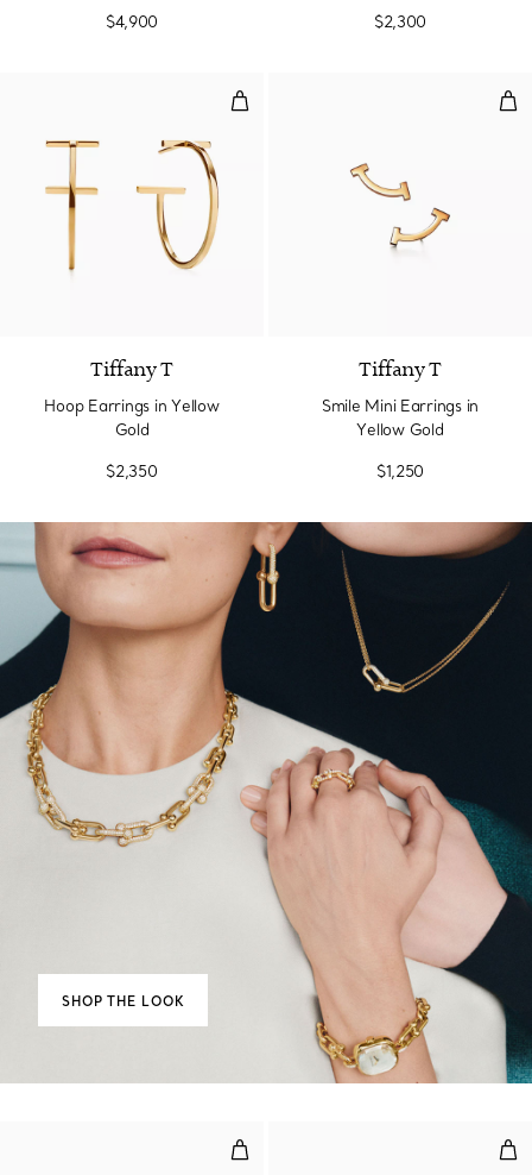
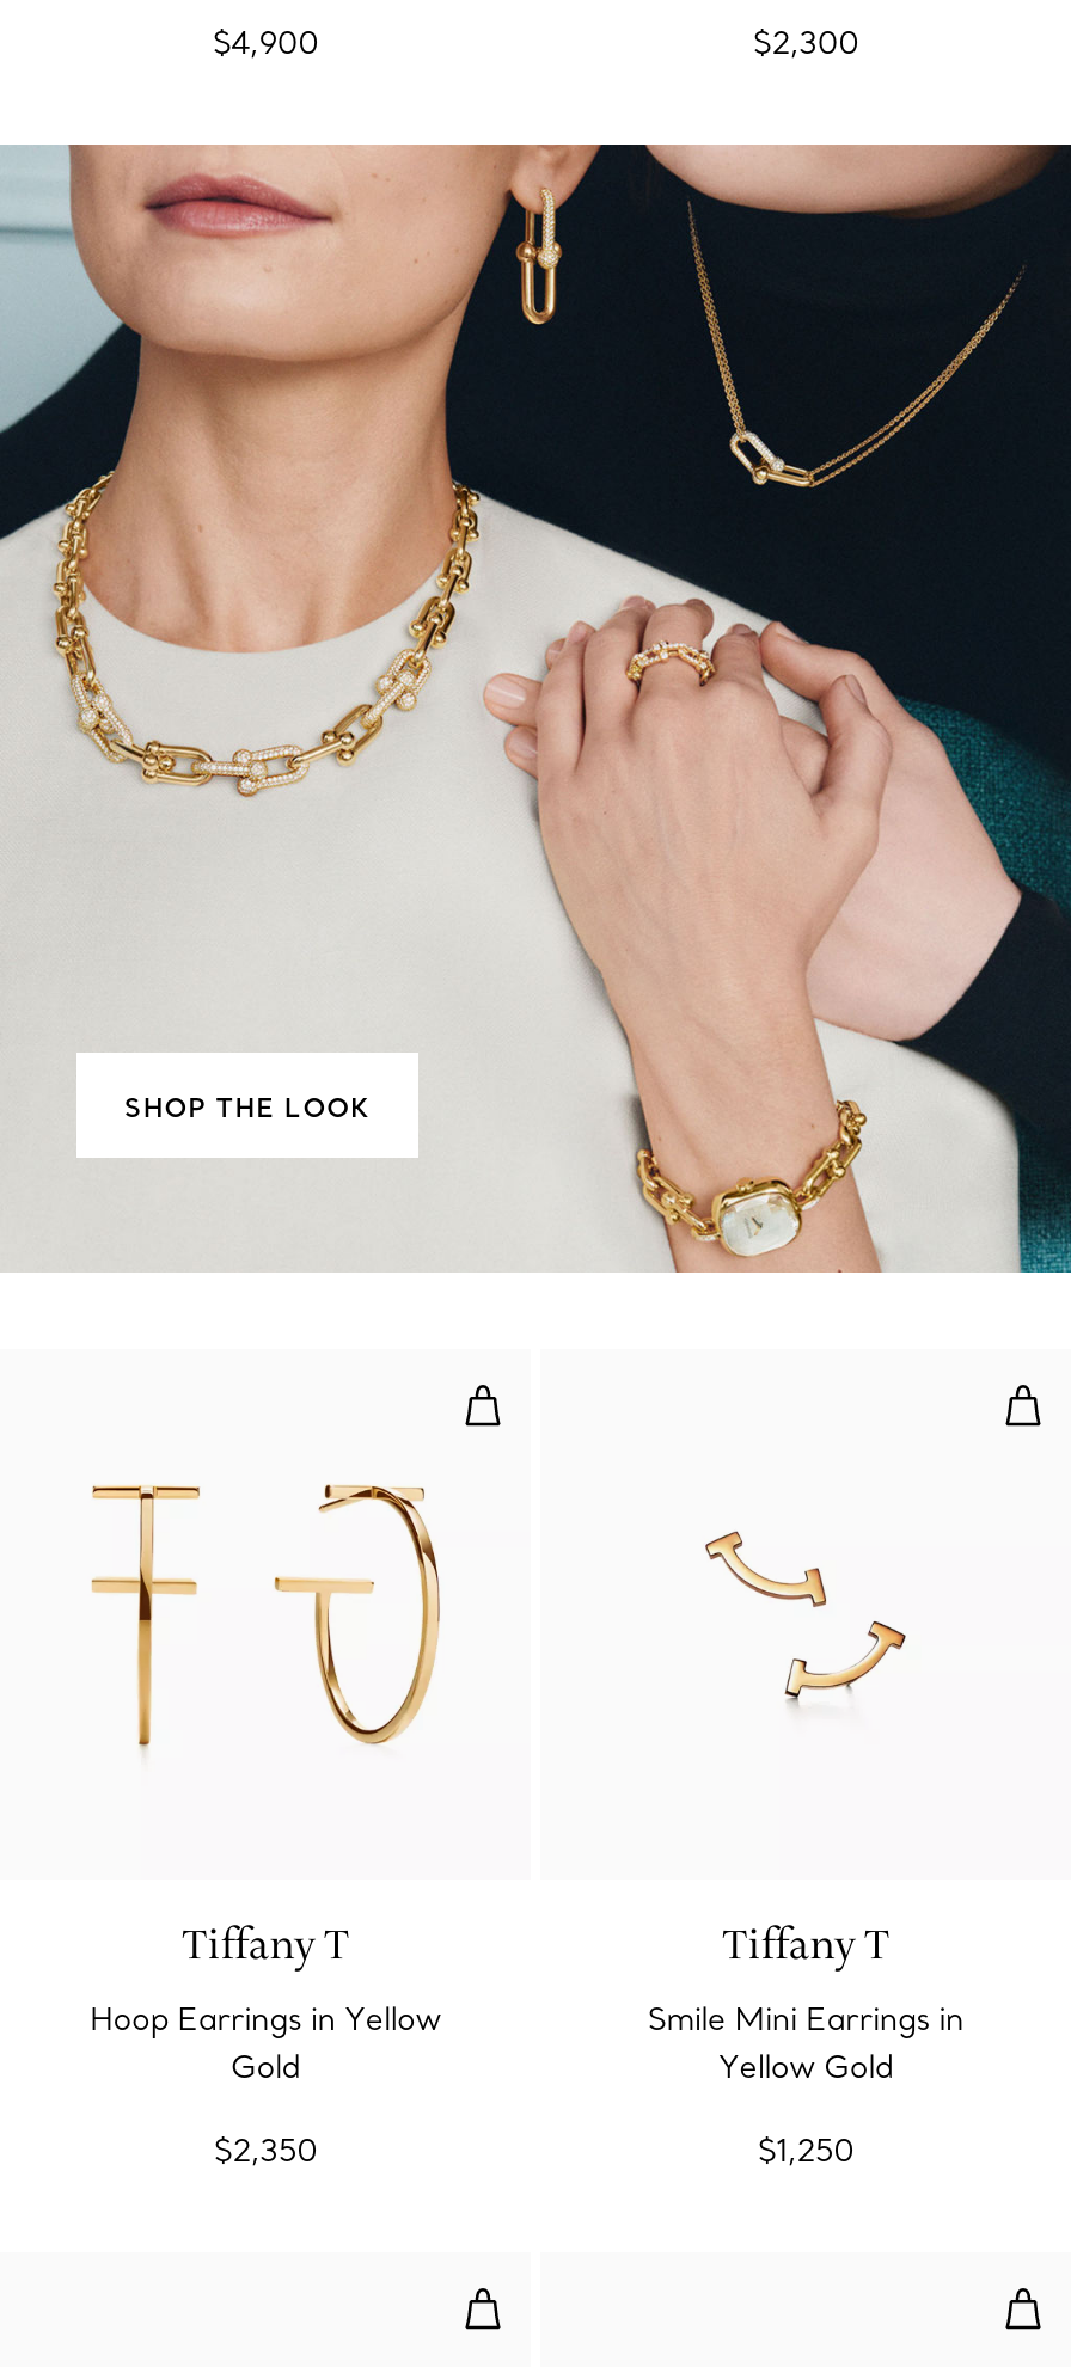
moved [45,357,479,481] -> [90,1920,964,2169]: Tiffany T | Hoop Earrings in Yellow | Gold | $2,350 | Tiffany T | Smile Mini Earrings in | Yellow Gold | $1,250
moved [4,521,528,1085] -> [7,142,1064,1275]: [image] | SHOP THE LOOK

